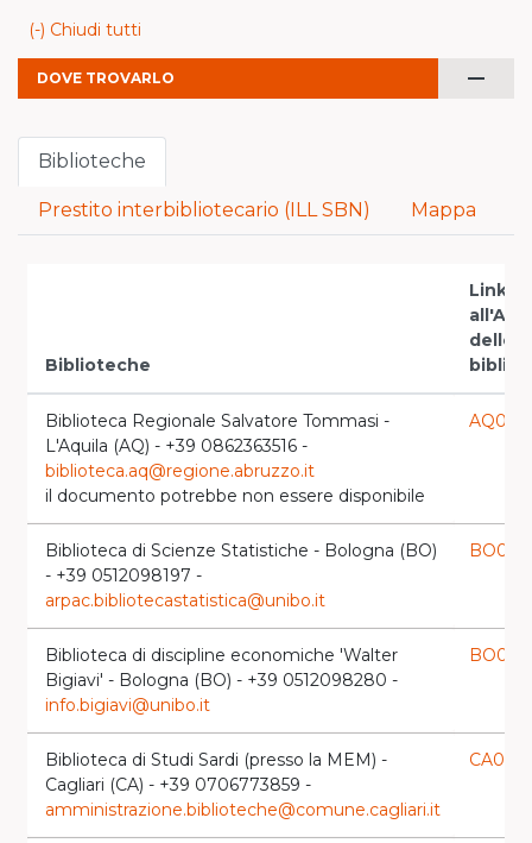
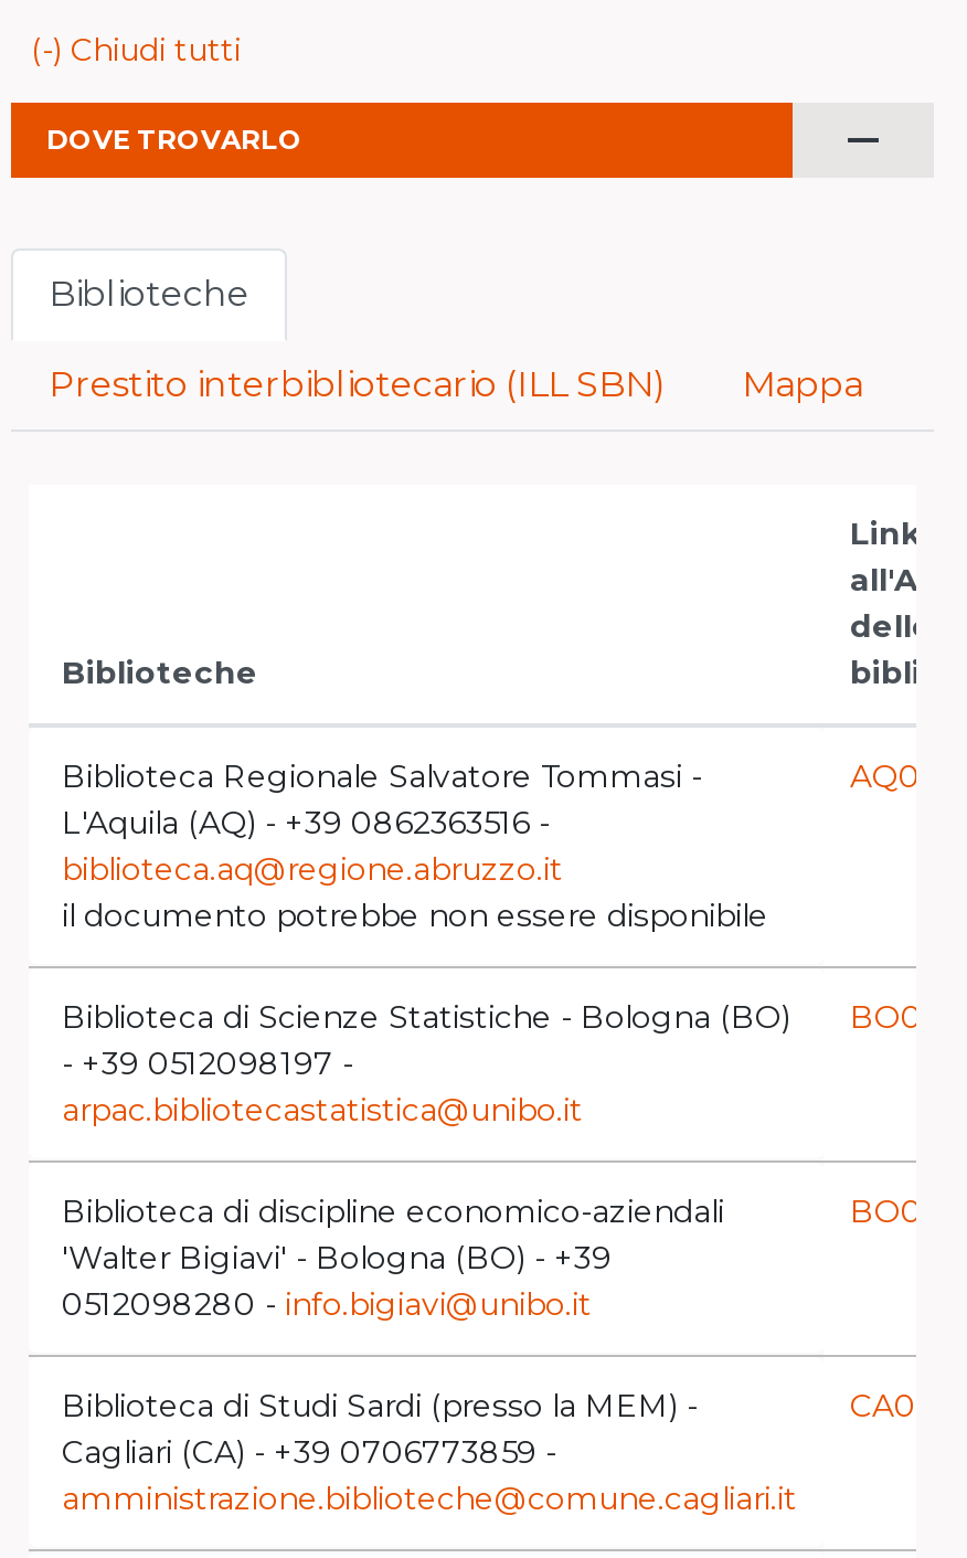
[45,644,398,716] Biblioteca di discipline economiche 'Walter | Bigiavi' - Bologna (BO) - +39 0512098280 - | info.bigiavi@unibo.it -> [62,1191,724,1324] Biblioteca di discipline economico-aziendali | 'Walter Bigiavi' - Bologna (BO) - +39 | 0512098280 - info.bigiavi@unibo.it

